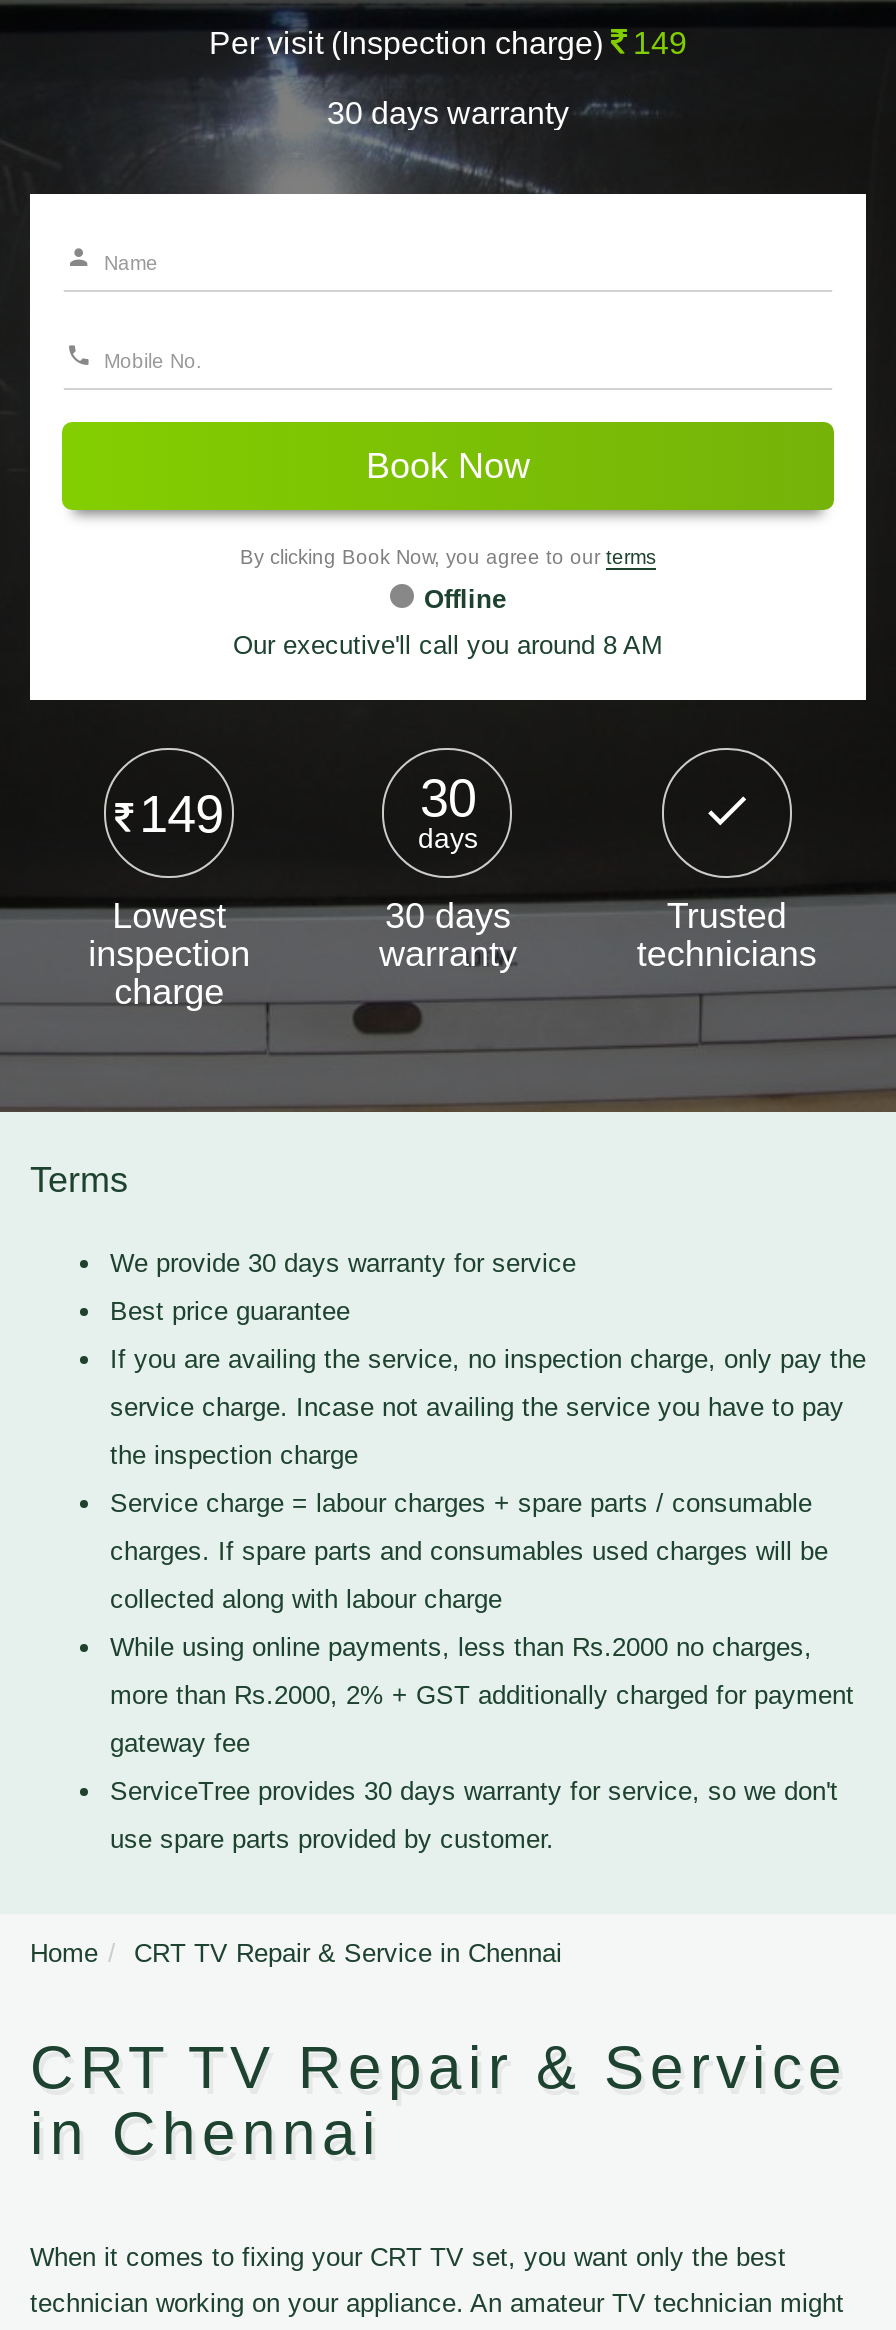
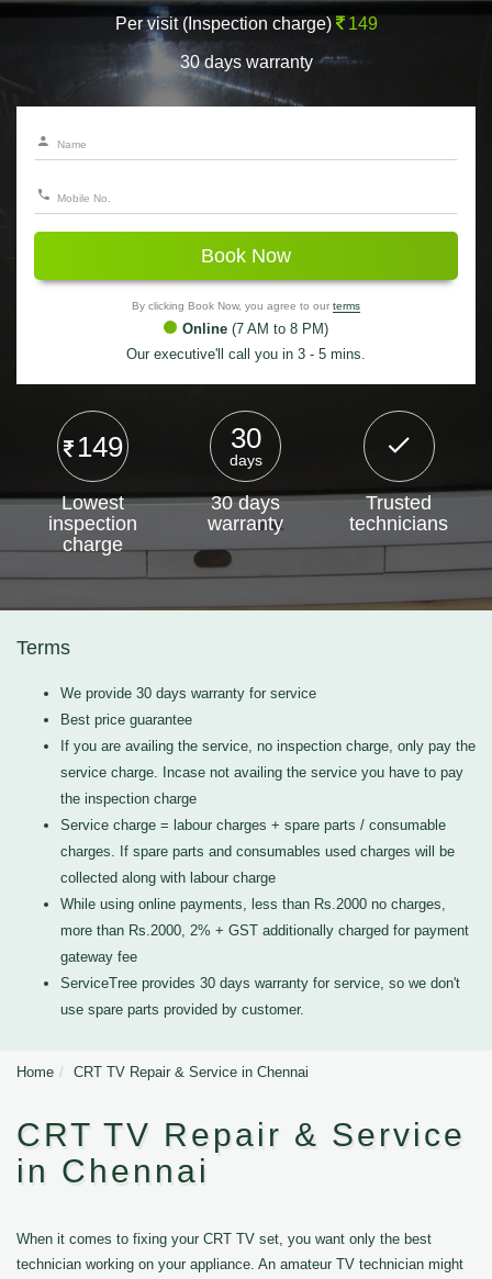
[424,584,506,614] Offline -> [182,321,328,337] Online (7 AM to 8 PM)
[233,630,663,660] Our executive'll call you around 8 AM -> [126,346,366,362] Our executive'll call you in 3 - 5 mins.

